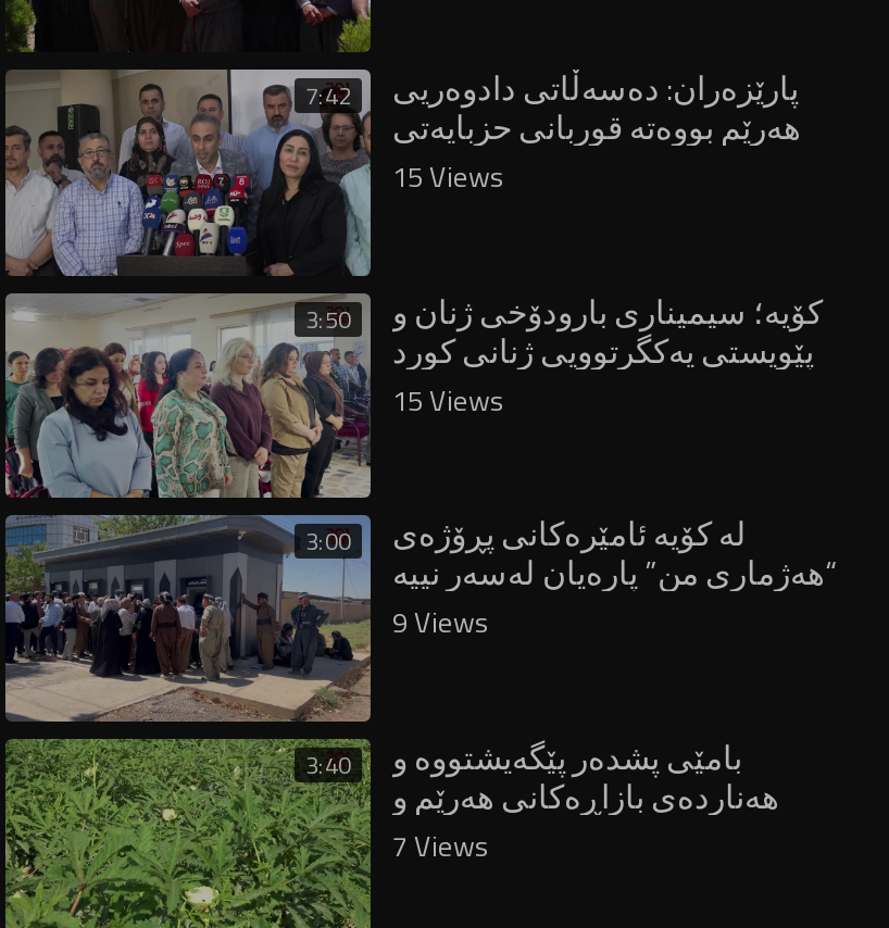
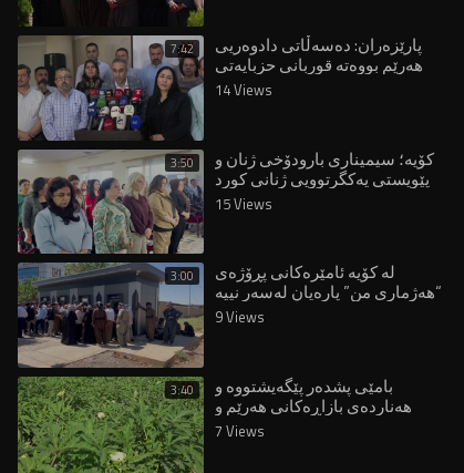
[392,150,505,202] 15 Views -> [215,76,272,103] 14 Views

